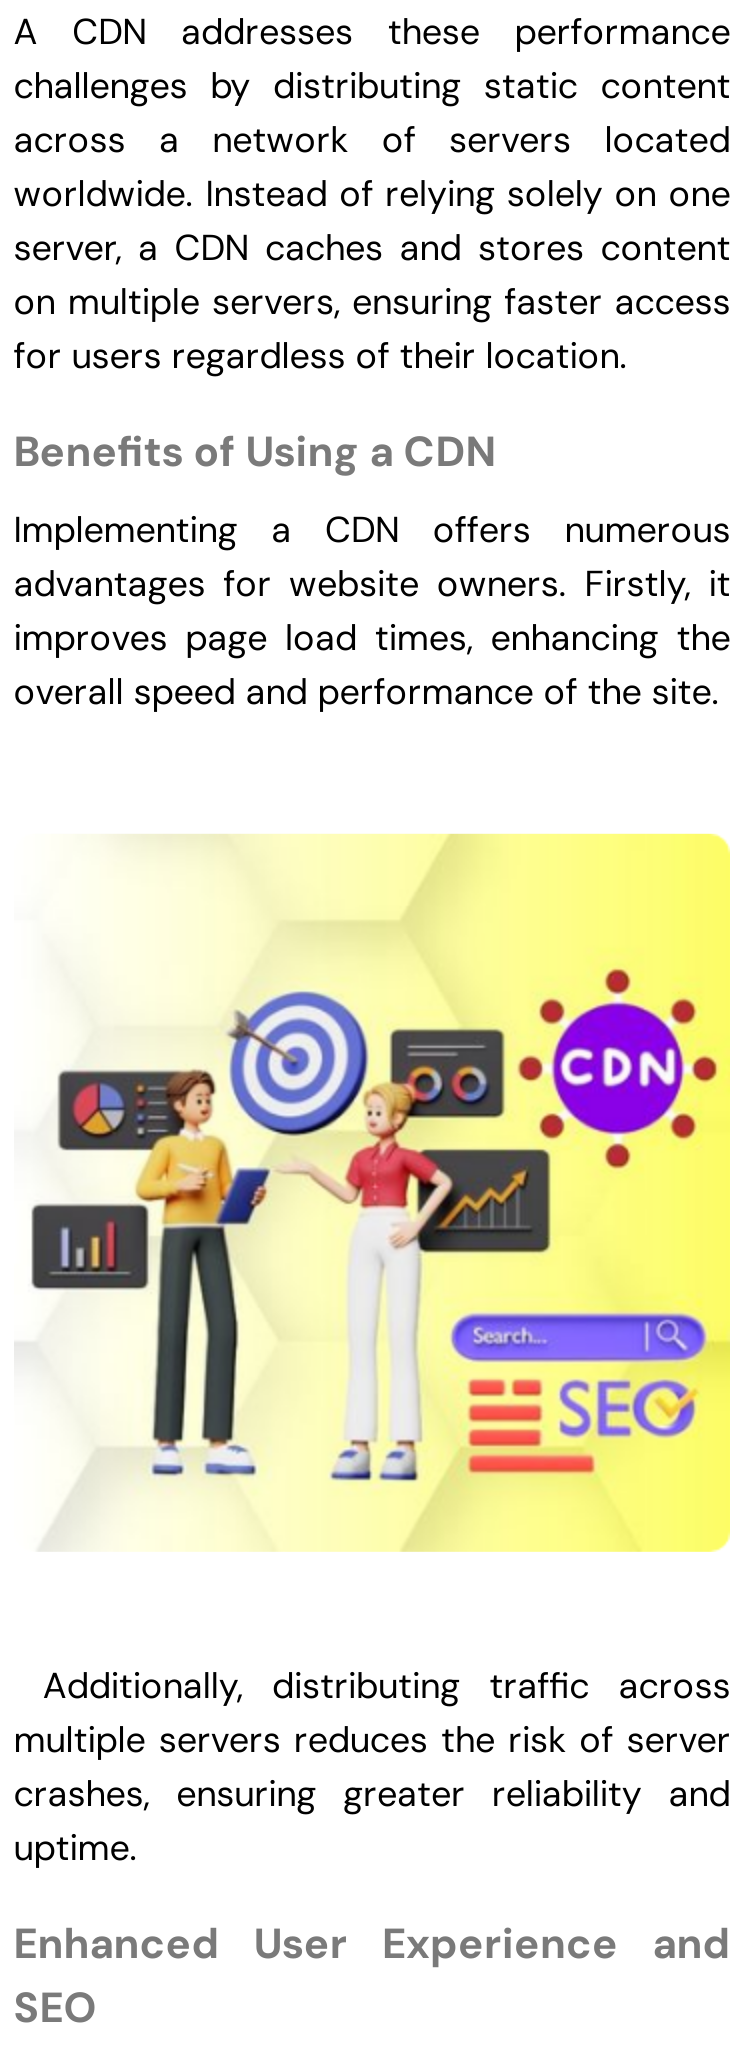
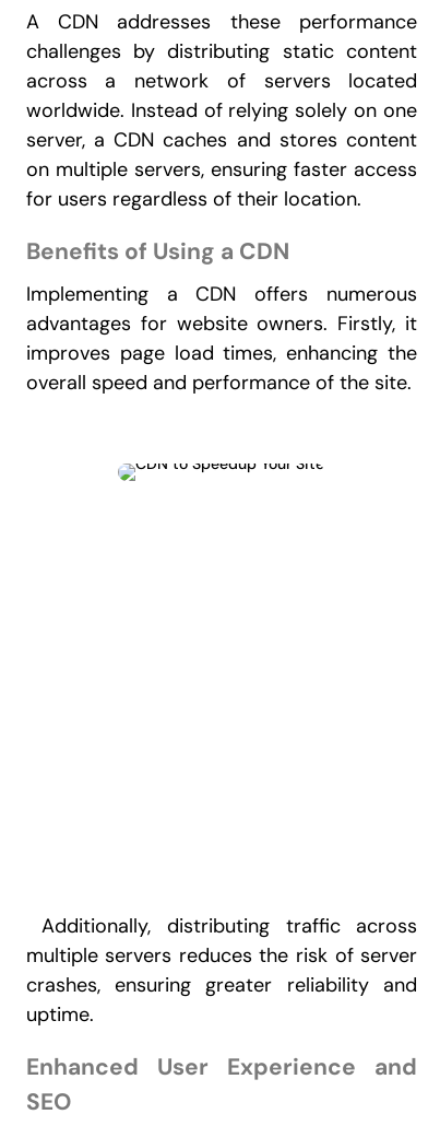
[26,831,732,1553] [image] -> none

